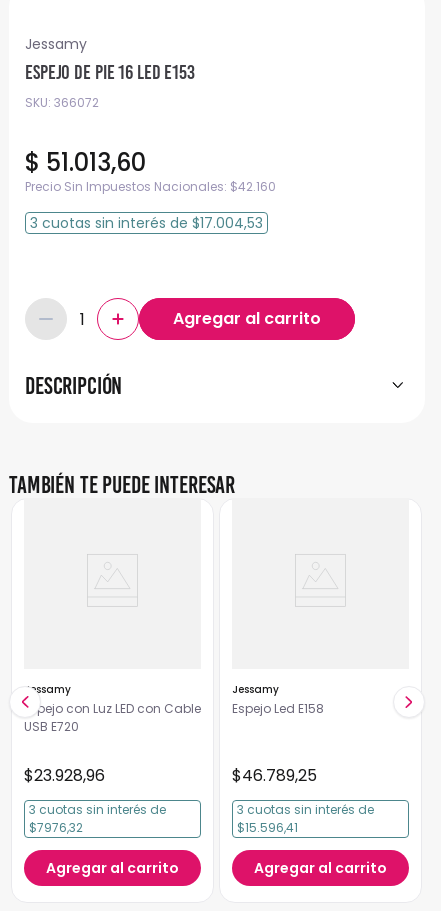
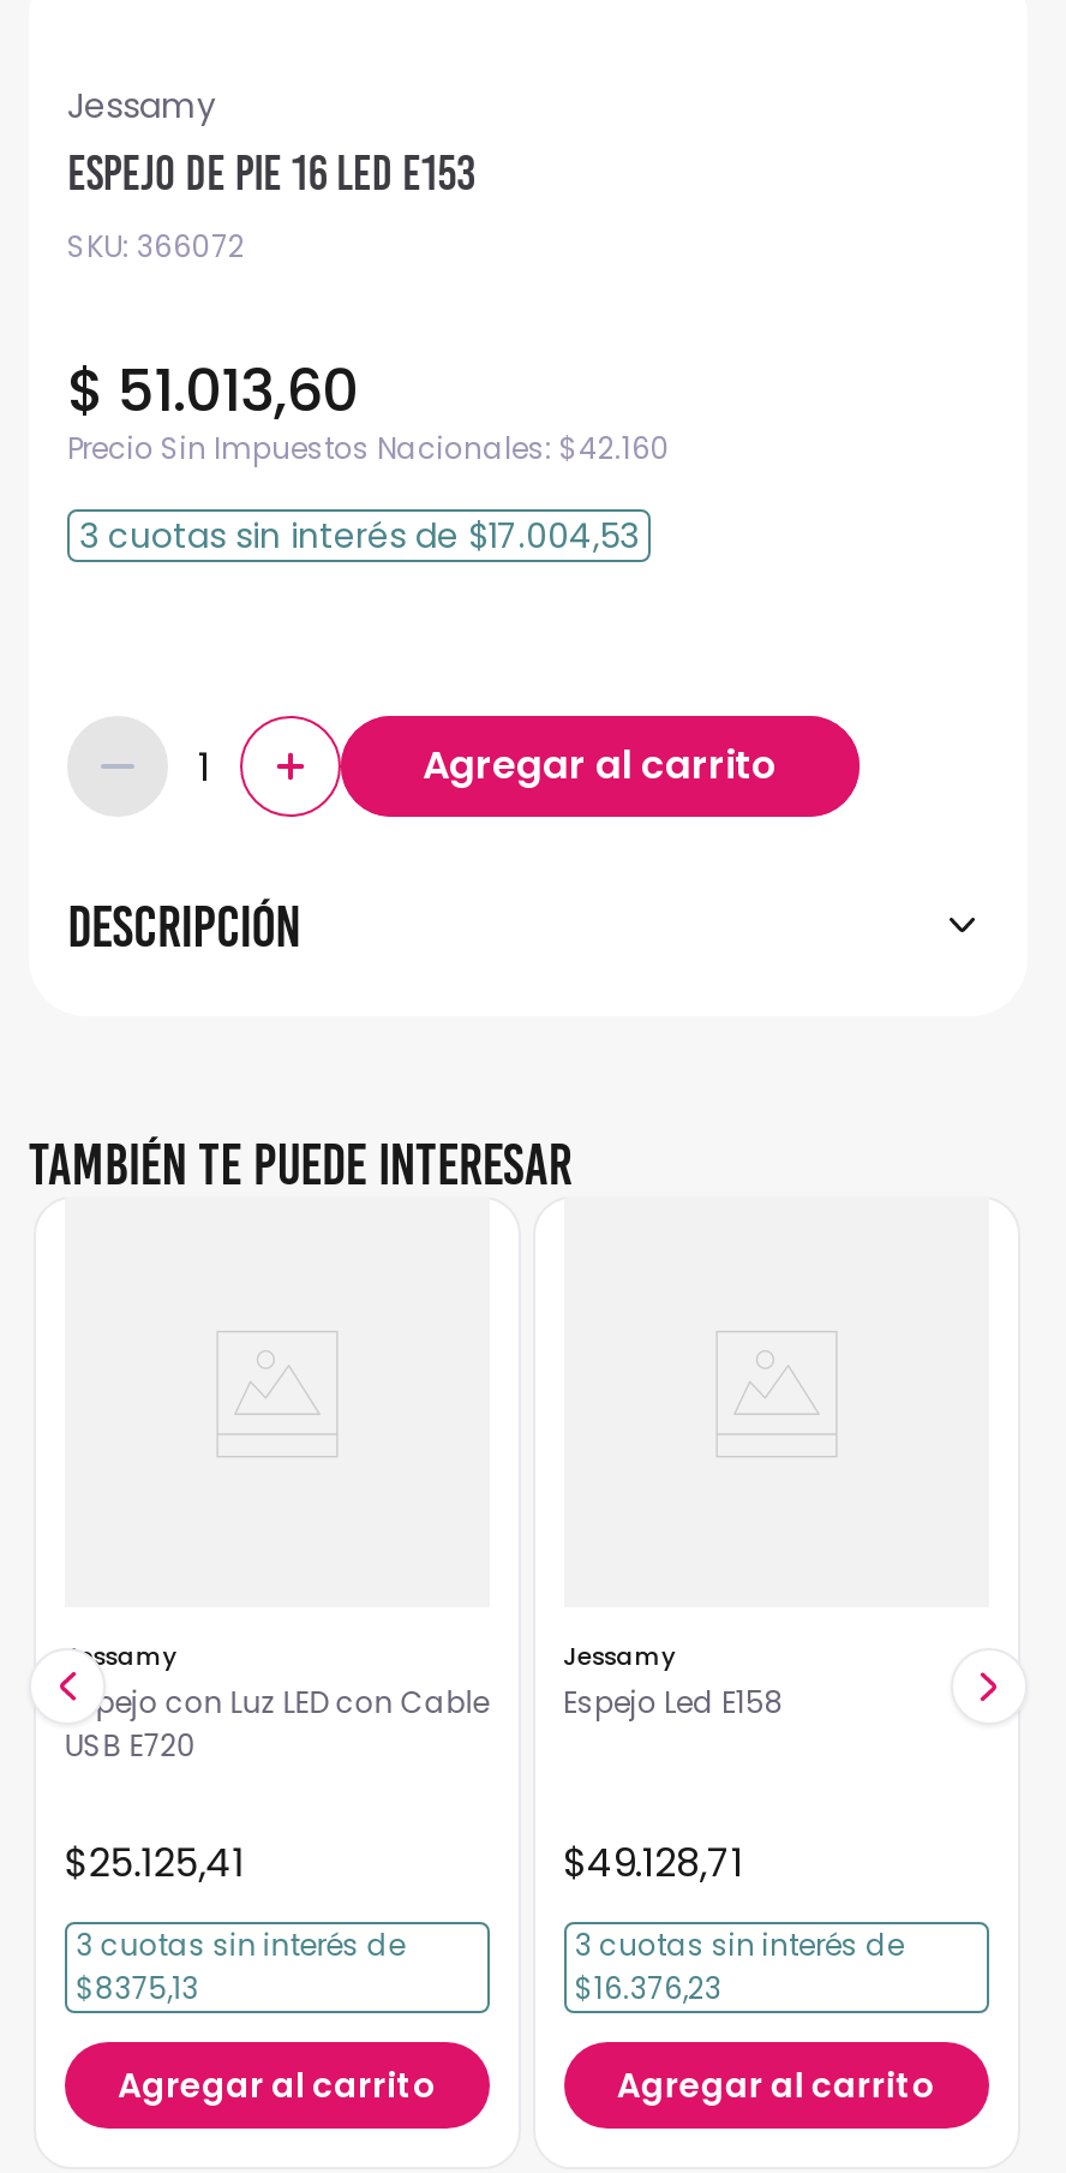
[24,764,105,787] $23.928,96 -> [64,1835,244,1891] $25.125,41
[231,764,316,787] $46.789,25 -> [563,1835,743,1891] $49.128,71
[29,819,83,836] $7976,32 -> [76,1968,199,2008] $8375,13
[236,819,297,836] $15.596,41 -> [575,1968,721,2008] $16.376,23

